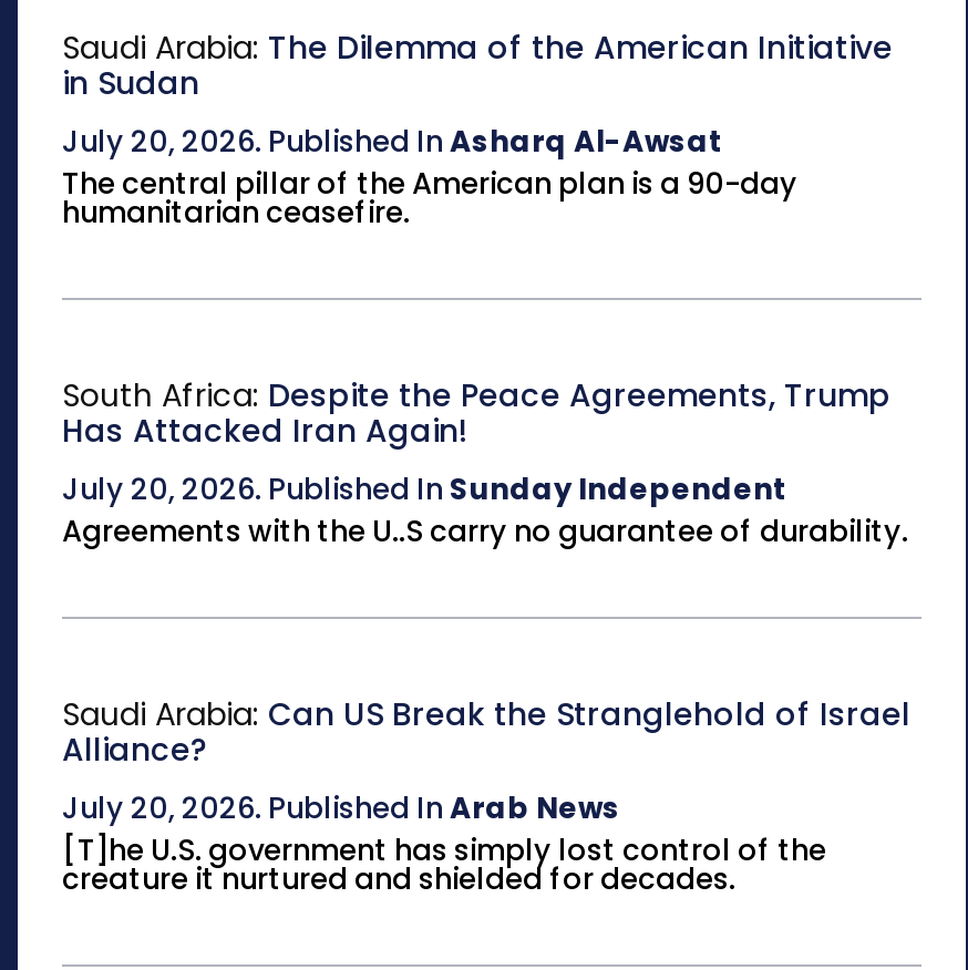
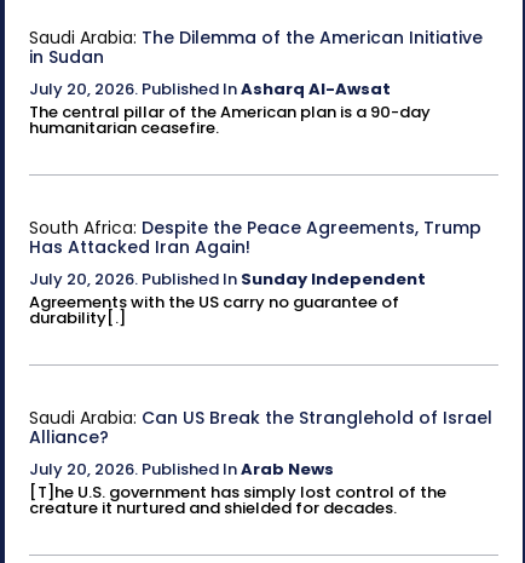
[62,510,908,553] Agreements with the U..S carry no guarantee of durability. -> [29,291,399,329] Agreements with the US carry no guarantee of | durability[.]

